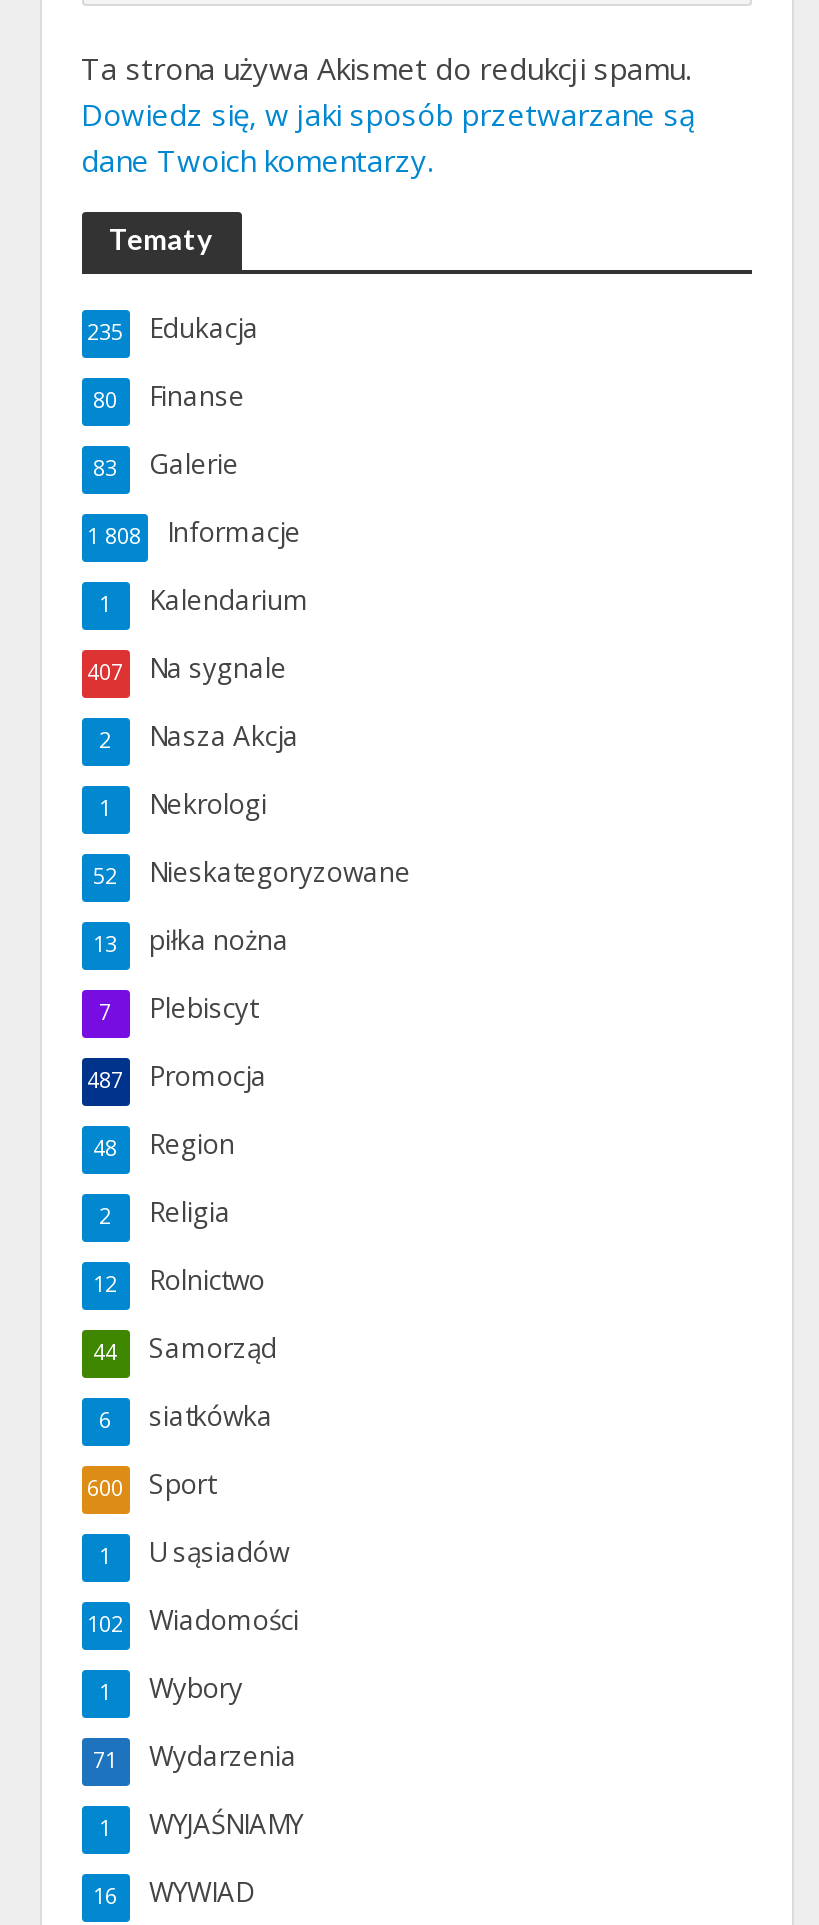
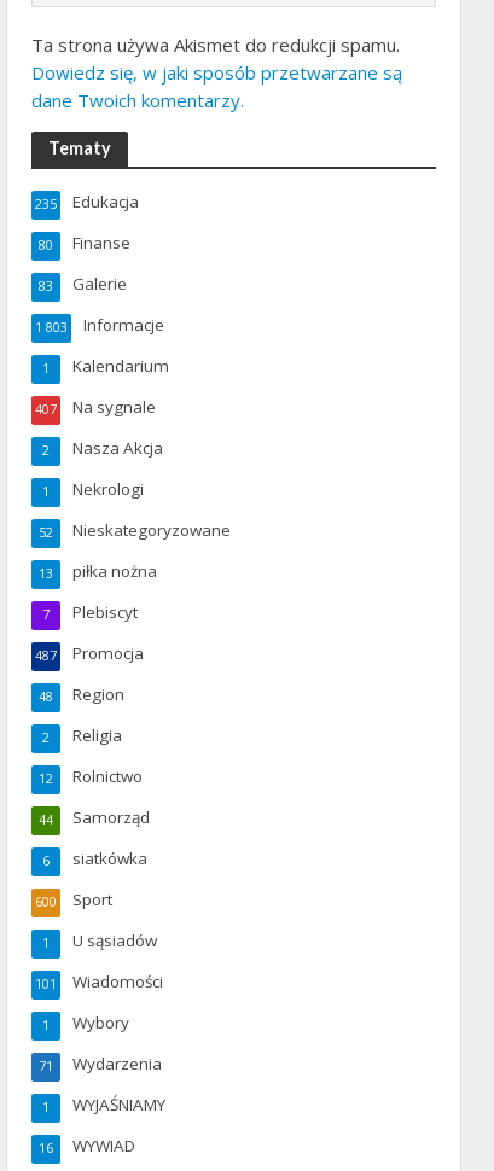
[87,513,301,549] 1 808 Informacje -> [34,313,164,335] 1 803 Informacje
[87,1601,299,1637] 102 Wiadomości -> [34,970,162,992] 101 Wiadomości

